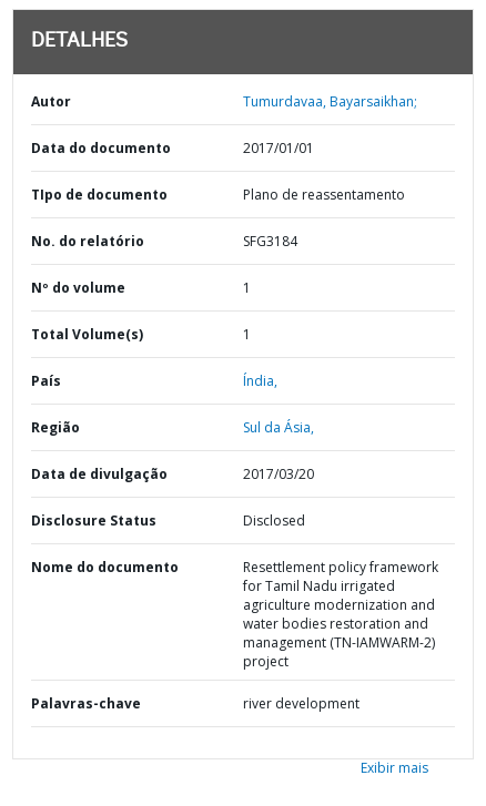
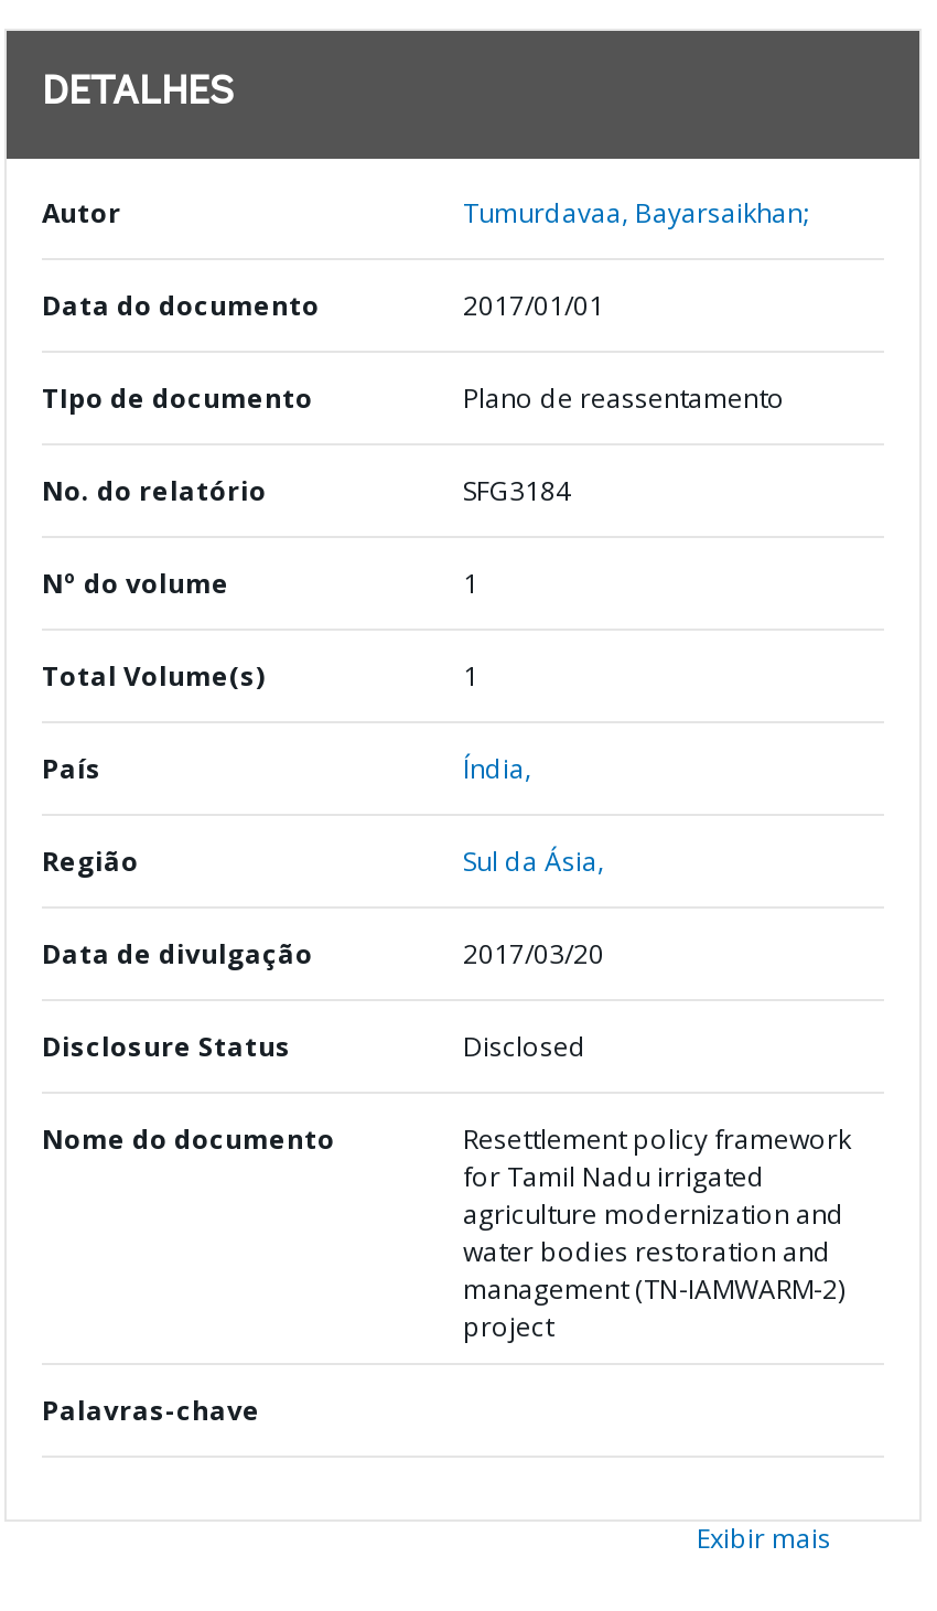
[243,694,360,713] river development -> none

